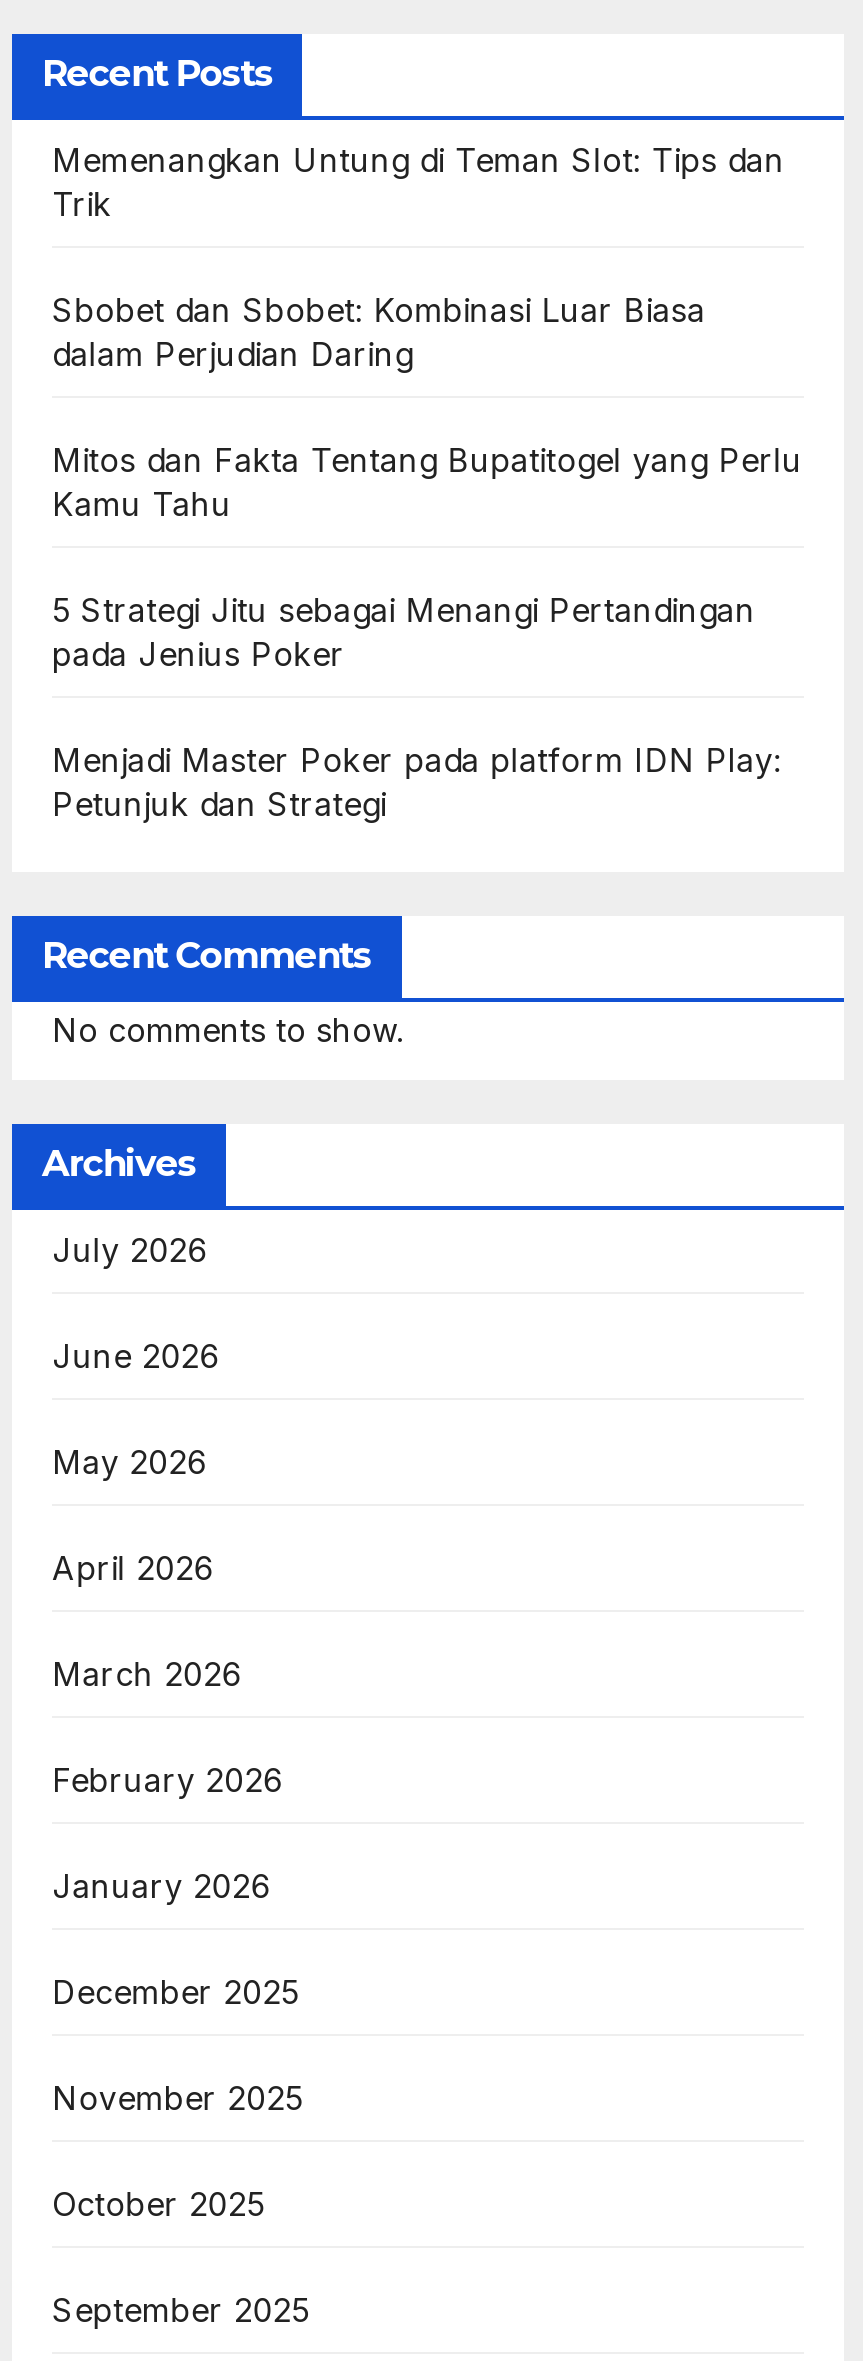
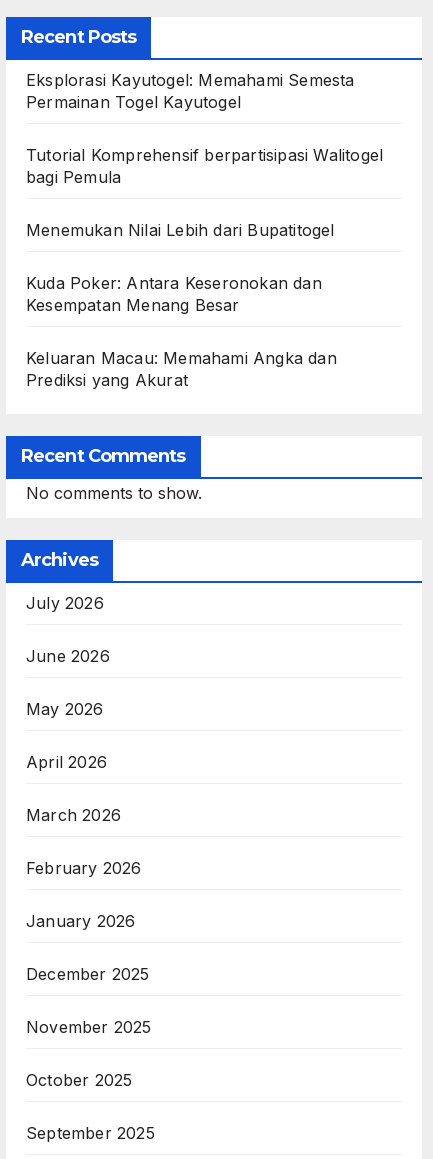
[52,140,785,224] Memenangkan Untung di Teman Slot: Tips dan | Trik -> [26,70,355,112] Eksplorasi Kayutogel: Memahami Semesta | Permainan Togel Kayutogel
[52,290,706,374] Sbobet dan Sbobet: Kombinasi Luar Biasa | dalam Perjudian Daring -> [26,145,383,187] Tutorial Komprehensif berpartisipasi Walitogel | bagi Pemula
[52,440,802,524] Mitos dan Fakta Tentang Bupatitogel yang Perlu | Kamu Tahu -> [26,220,335,240] Menemukan Nilai Lebih dari Bupatitogel
[52,590,756,674] 5 Strategi Jitu sebagai Menangi Pertandingan | pada Jenius Poker -> [26,273,322,315] Kuda Poker: Antara Keseronokan dan | Kesempatan Menang Besar
[52,740,782,824] Menjadi Master Poker pada platform IDN Play: | Petunjuk dan Strategi -> [26,348,337,390] Keluaran Macau: Memahami Angka dan | Prediksi yang Akurat

